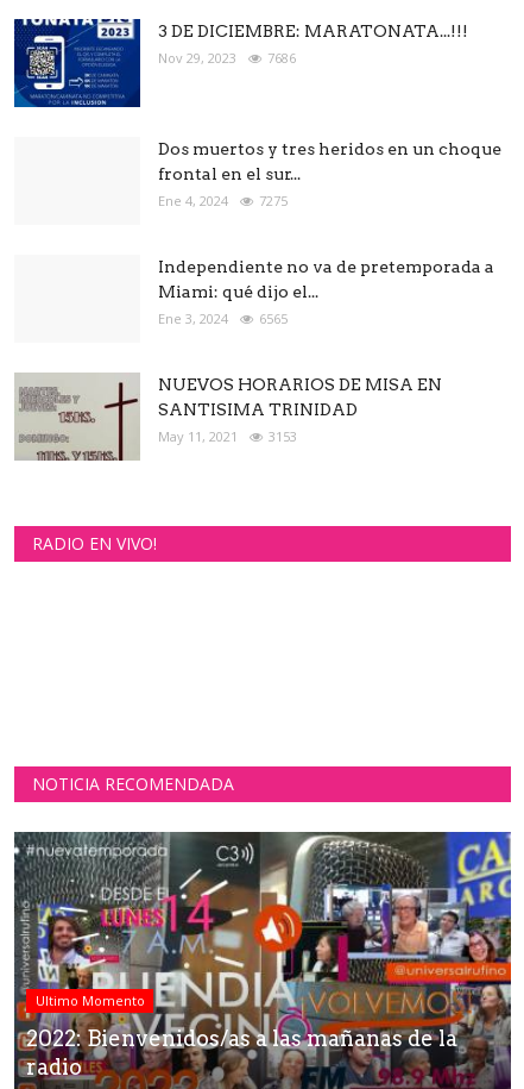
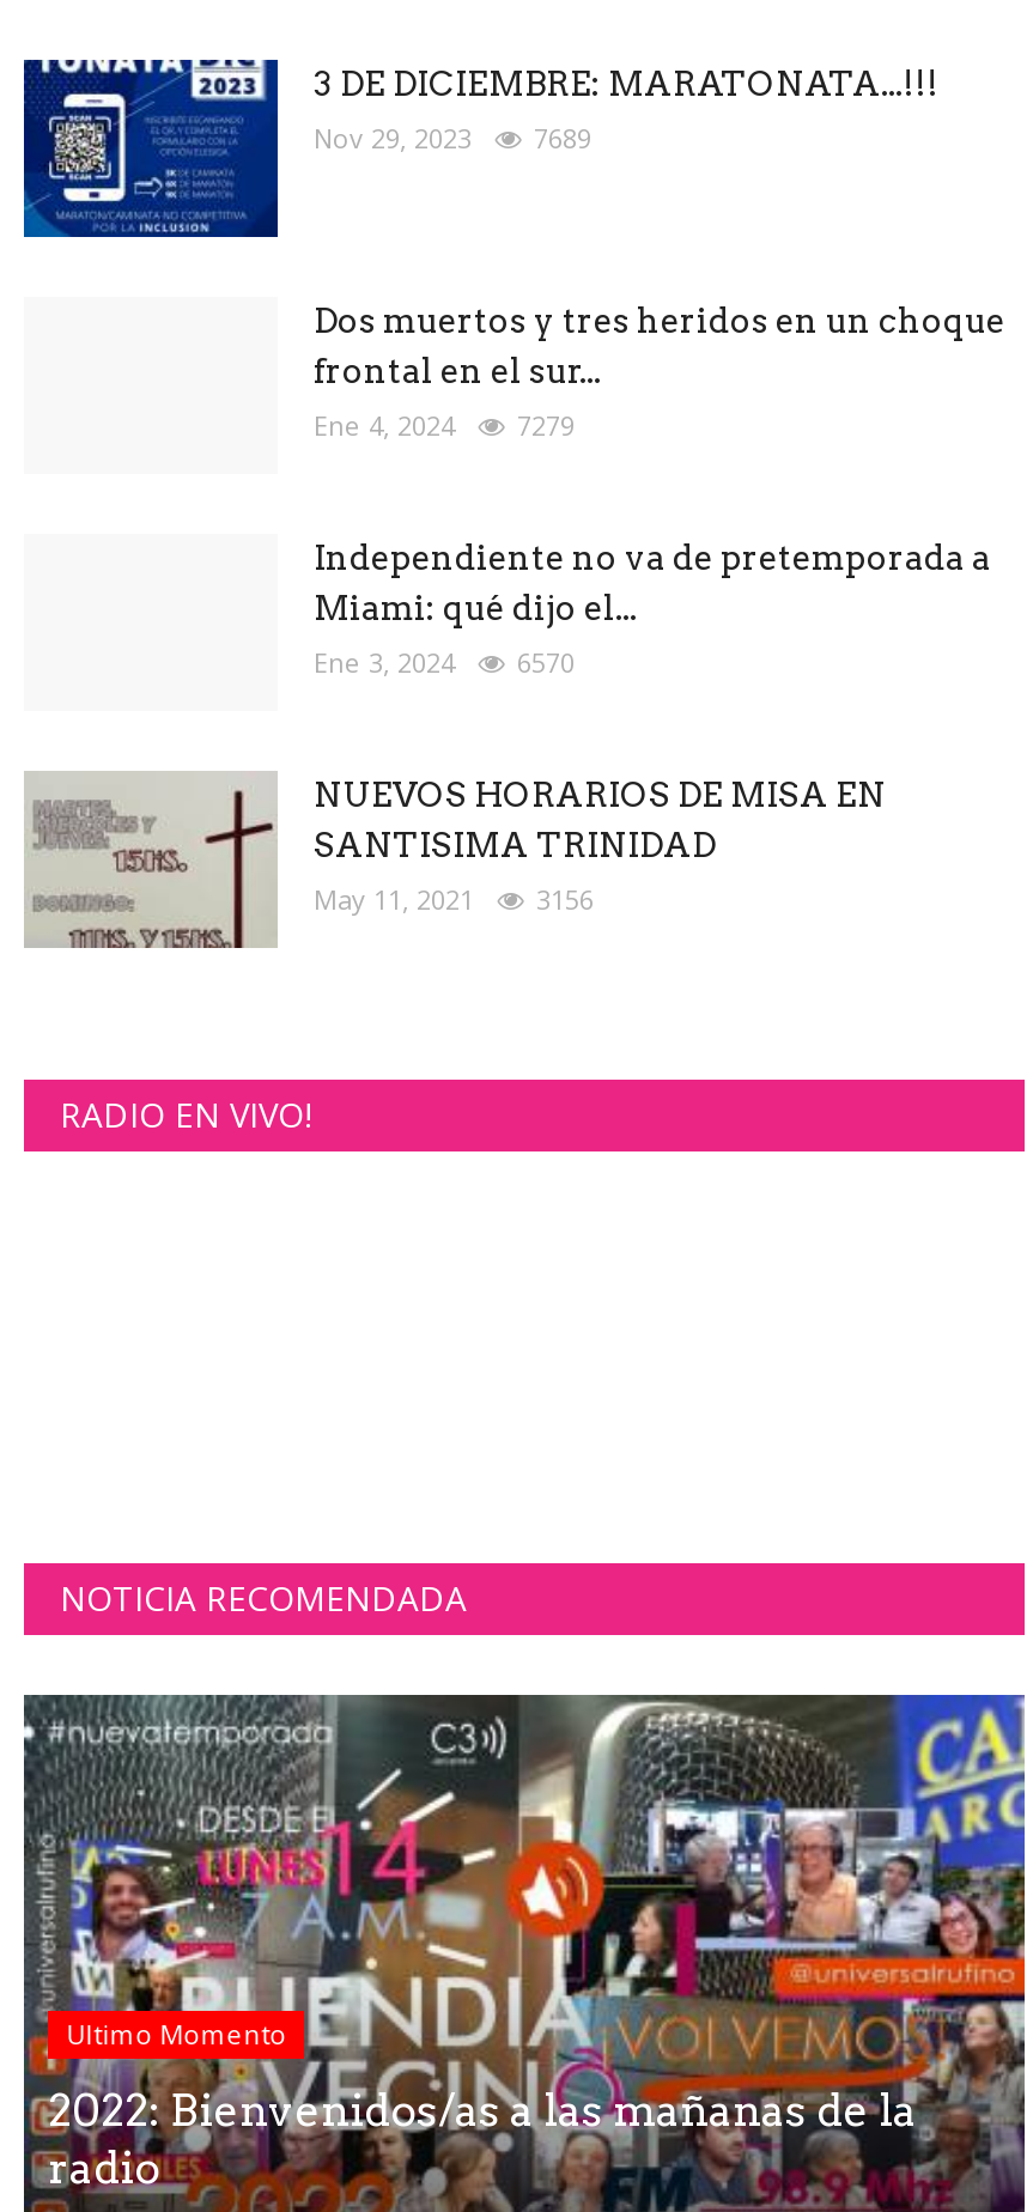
[158,49,296,67] Nov 29, 2023 7686 -> [314,120,591,156] Nov 29, 2023 7689
[158,192,288,210] Ene 4, 2024 7275 -> [314,407,575,443] Ene 4, 2024 7279
[158,310,288,328] Ene 3, 2024 6565 -> [314,644,575,680] Ene 3, 2024 6570
[158,428,297,445] May 11, 2021 3153 -> [314,881,594,917] May 11, 2021 3156

